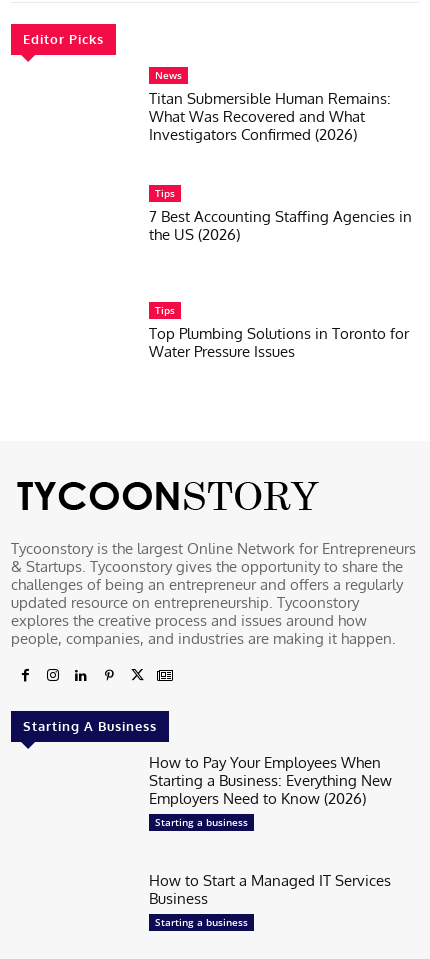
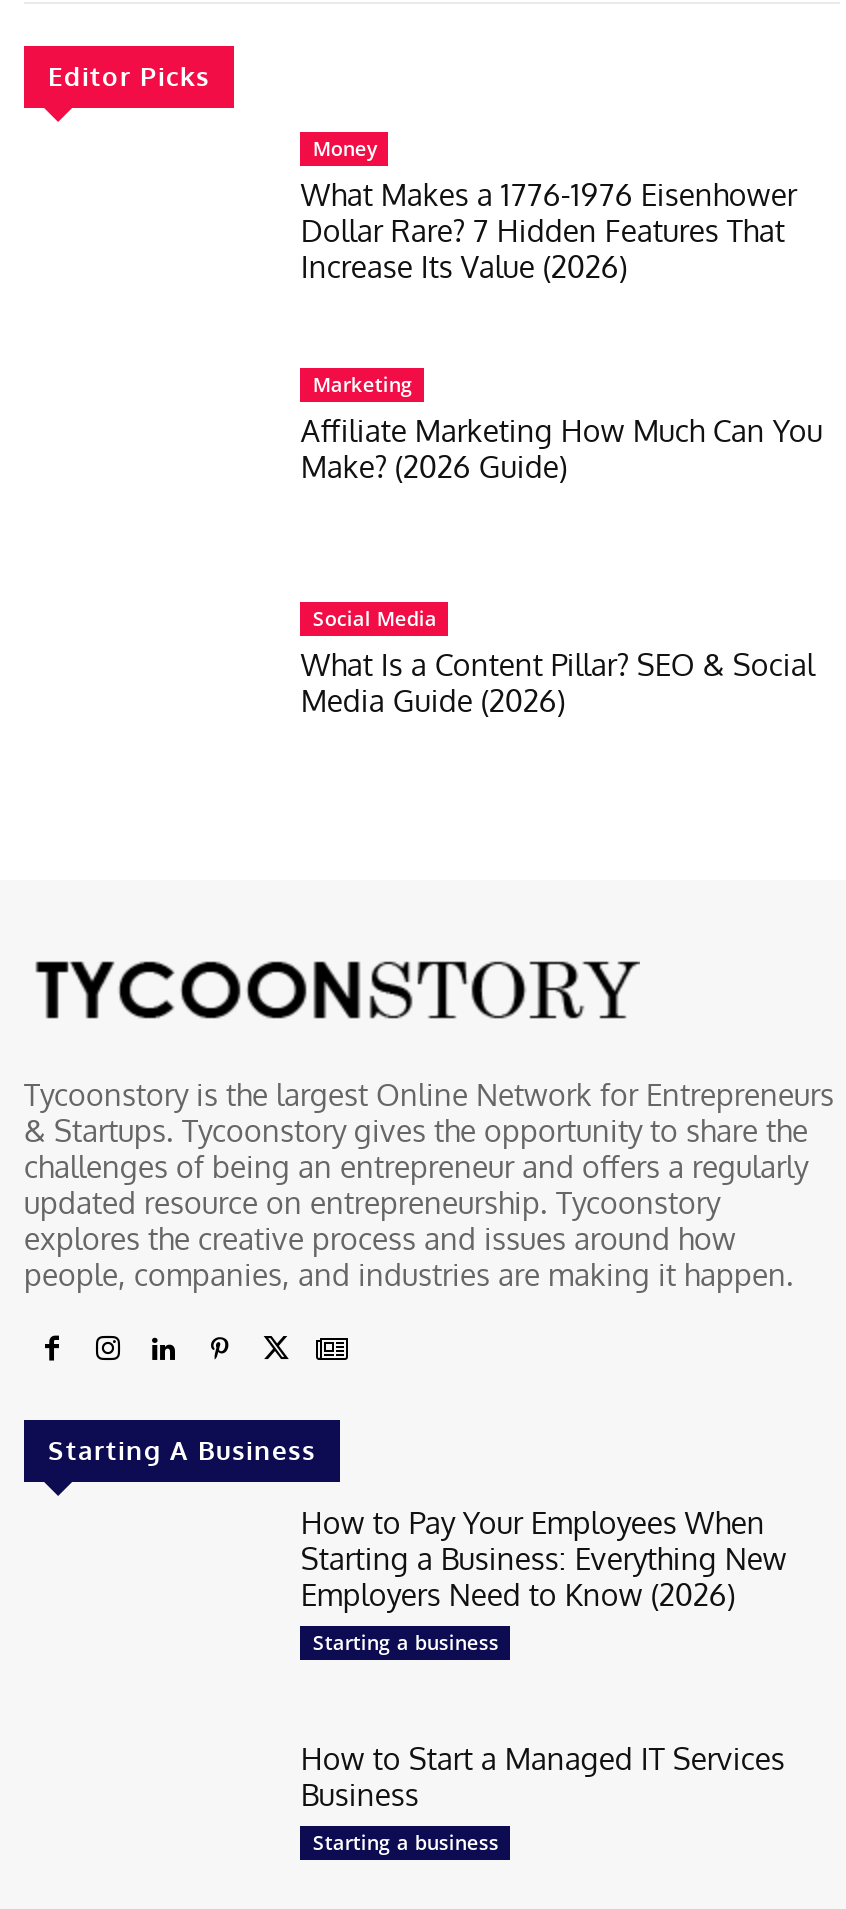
[149,68,391,144] News | Titan Submersible Human Remains: | What Was Recovered and What | Investigators Confirmed (2026) -> [301,133,797,285] Money | What Makes a 1776-1976 Eisenhower | Dollar Rare? 7 Hidden Features That | Increase Its Value (2026)
[149,185,412,243] Tips | 7 Best Accounting Staffing Agencies in | the US (2026) -> [301,369,823,485] Marketing | Affiliate Marketing How Much Can You | Make? (2026 Guide)
[149,303,409,361] Tips | Top Plumbing Solutions in Toronto for | Water Pressure Issues -> [301,605,815,721] Social Media | What Is a Content Pillar? SEO & Social | Media Guide (2026)

